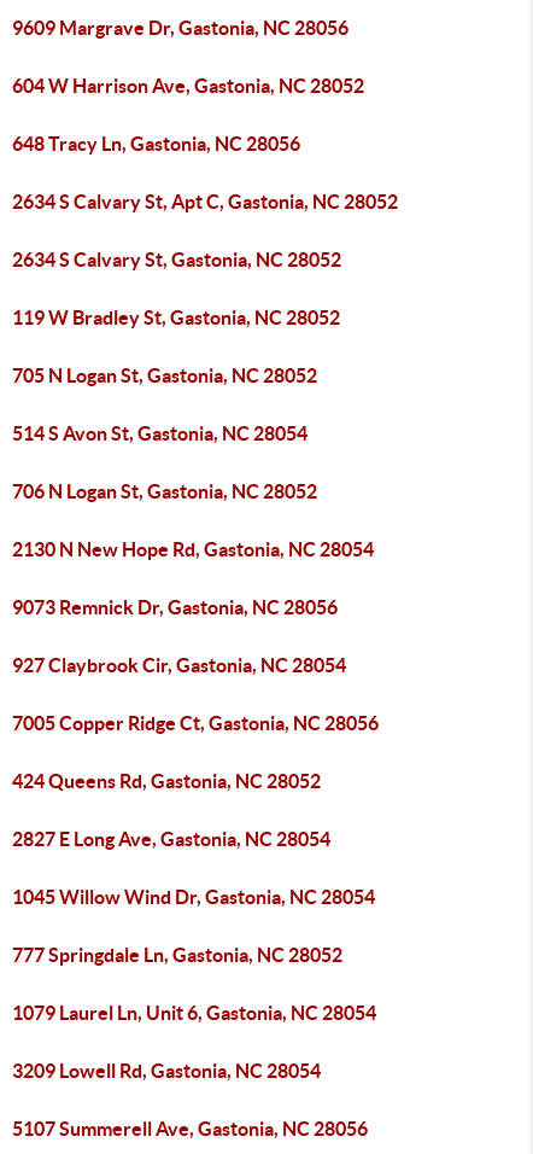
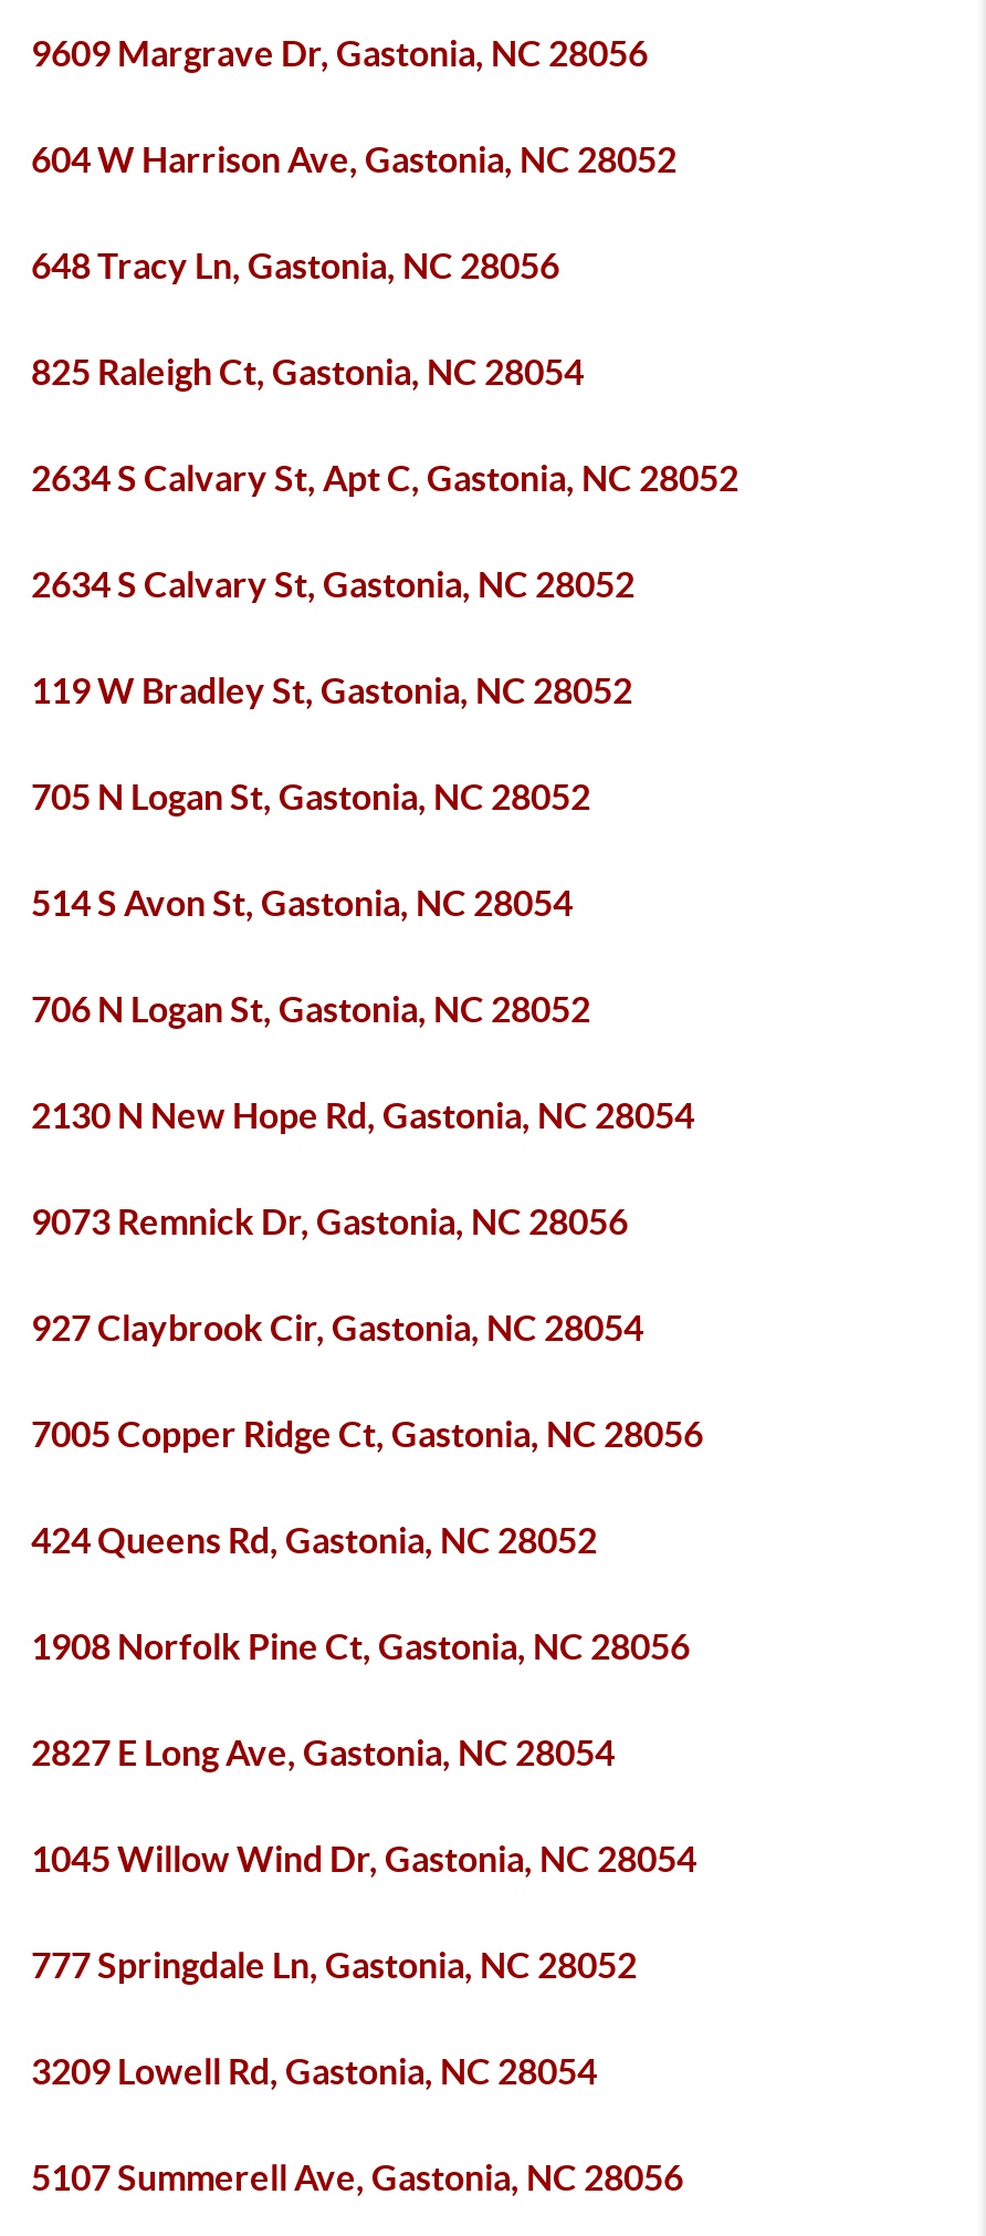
none -> [31,352,584,392] 825 Raleigh Ct, Gastonia, NC 28054
none -> [31,1626,690,1666] 1908 Norfolk Pine Ct, Gastonia, NC 28056
moved [12,828,375,966] -> [31,1733,696,1985]: 2827 E Long Ave, Gastonia, NC 28054 | 1045 Willow Wind Dr, Gastonia, NC 28054 | 777 Springdale Ln, Gastonia, NC 28052
[12,1002,376,1024] 1079 Laurel Ln, Unit 6, Gastonia, NC 28054 -> none

